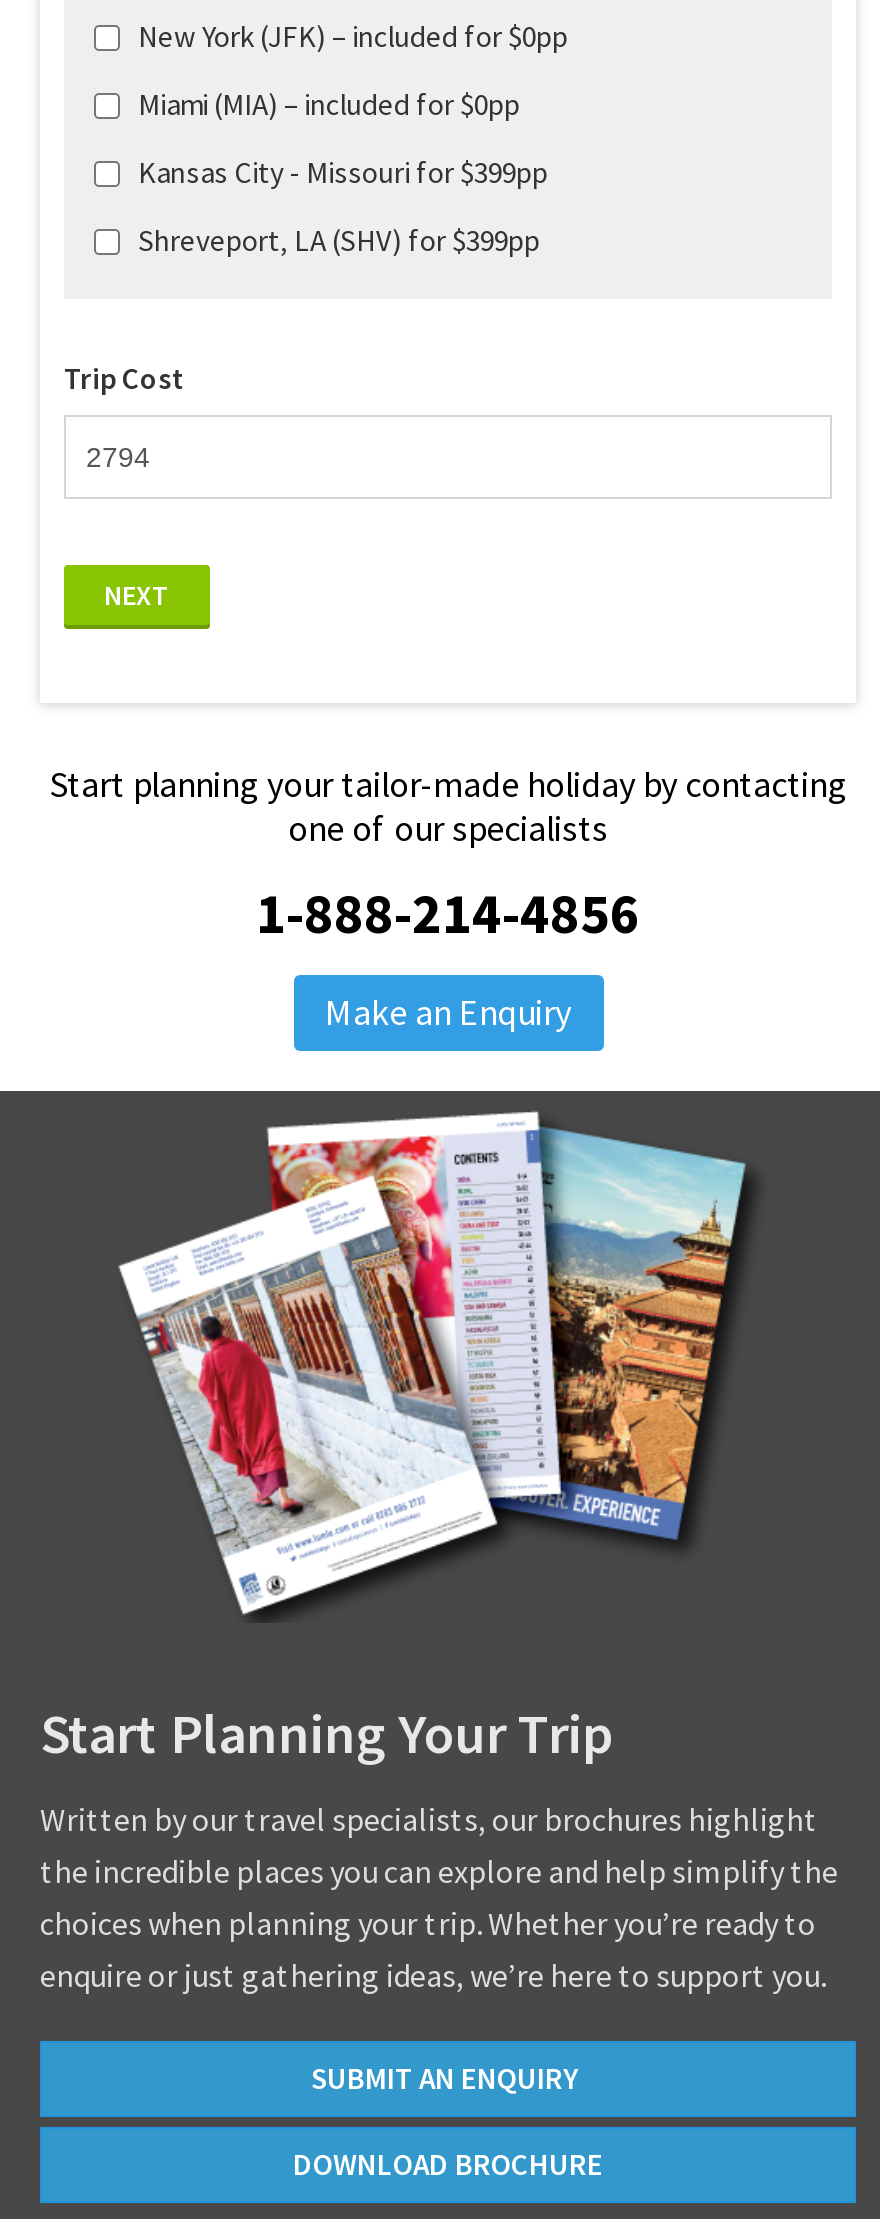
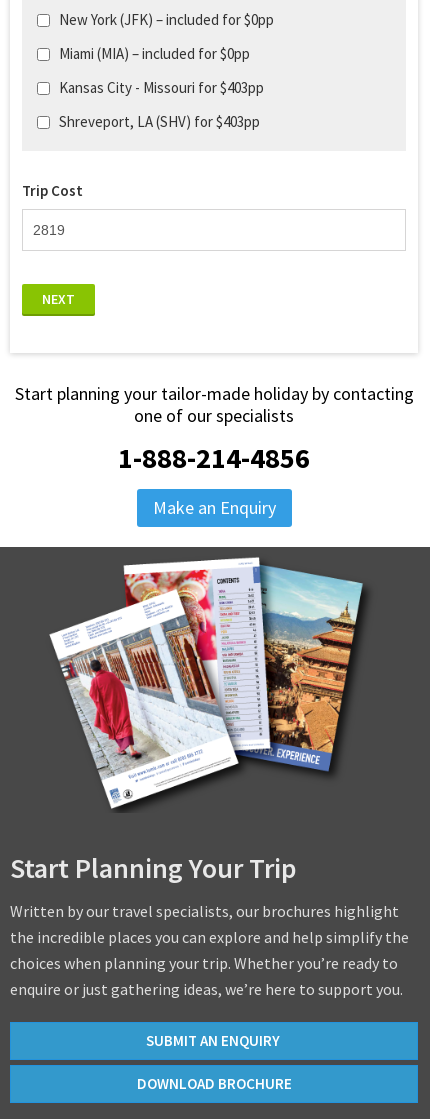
[138,153,548,191] Kansas City - Missouri for $399pp -> [59,78,264,97] Kansas City - Missouri for $403pp
[138,221,540,259] Shreveport, LA (SHV) for $399pp -> [59,112,260,131] Shreveport, LA (SHV) for $403pp

